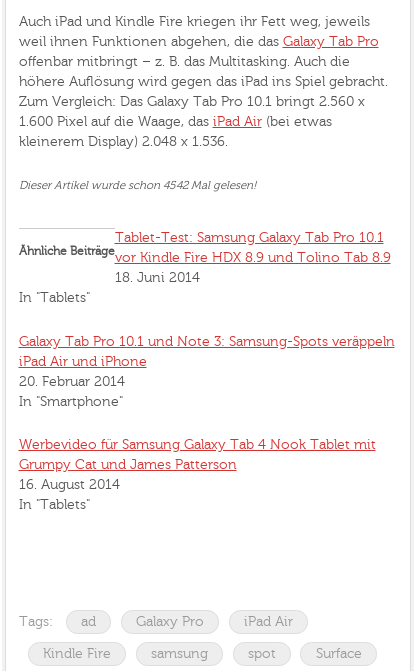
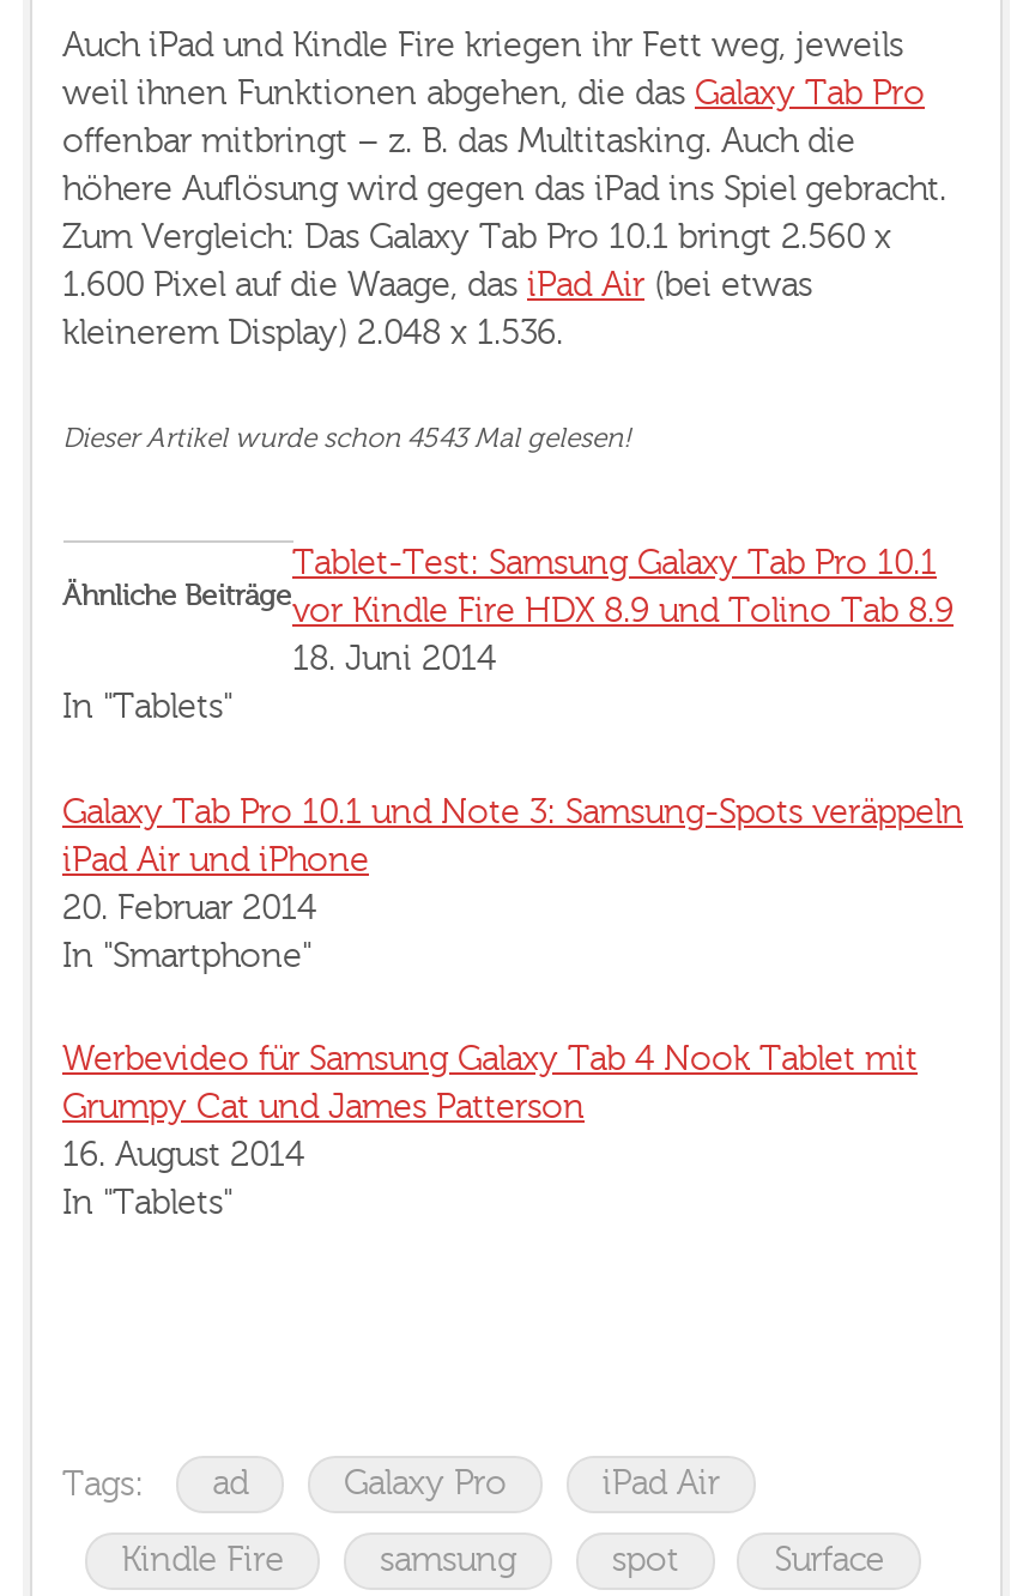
[18,179,255,192] Dieser Artikel wurde schon 4542 Mal gelesen! -> [62,422,630,453] Dieser Artikel wurde schon 4543 Mal gelesen!

